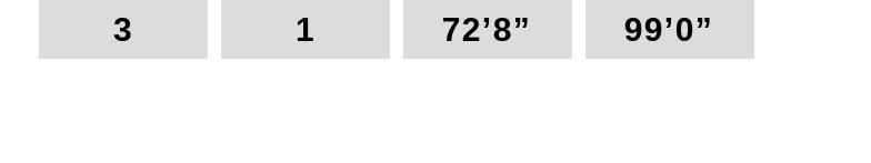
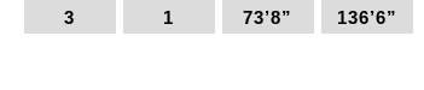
[442,11,533,48] 72’8” -> [243,8,293,28] 73’8”
[624,11,715,48] 99’0” -> [337,8,397,28] 136’6”

